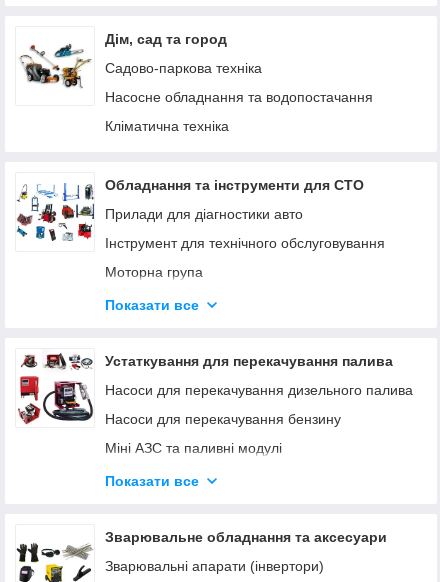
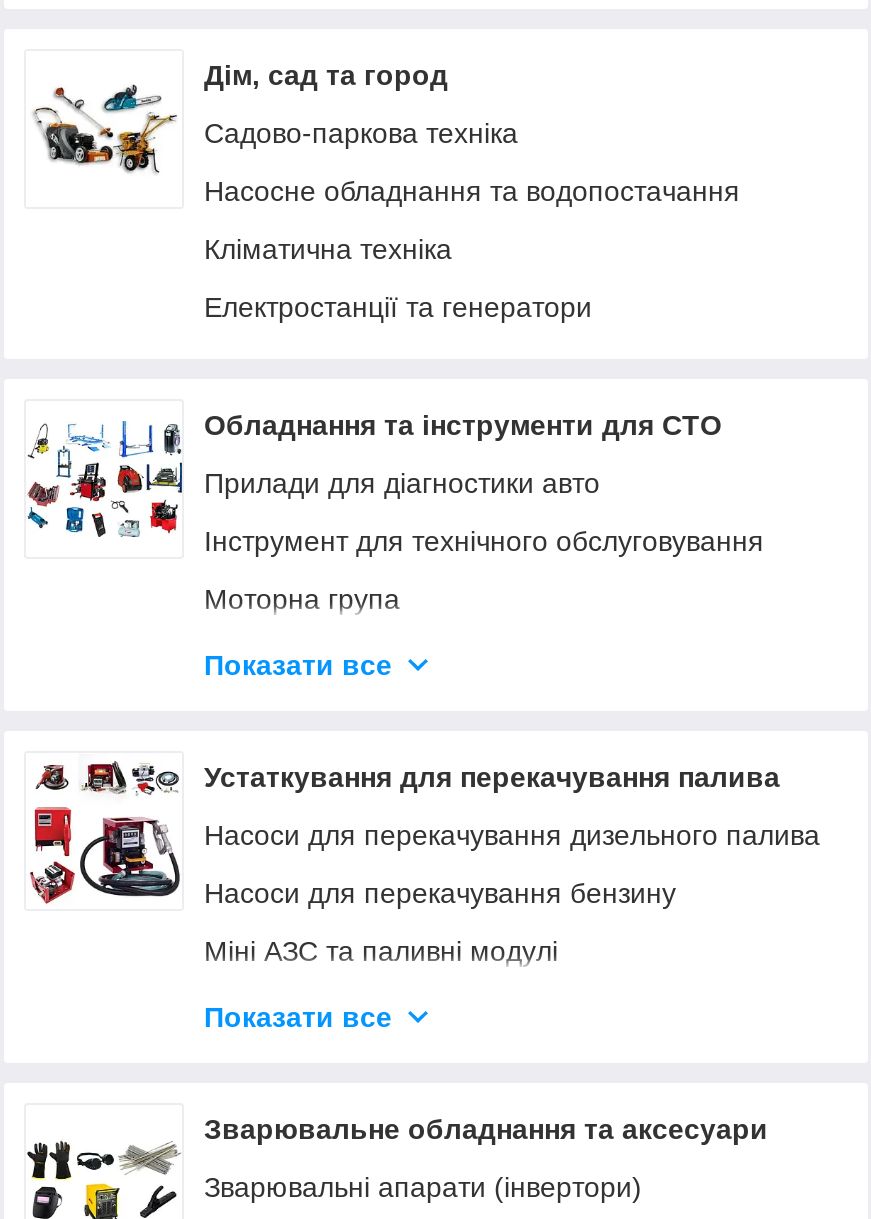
none -> [204,291,592,323] Електростанції та генератори

